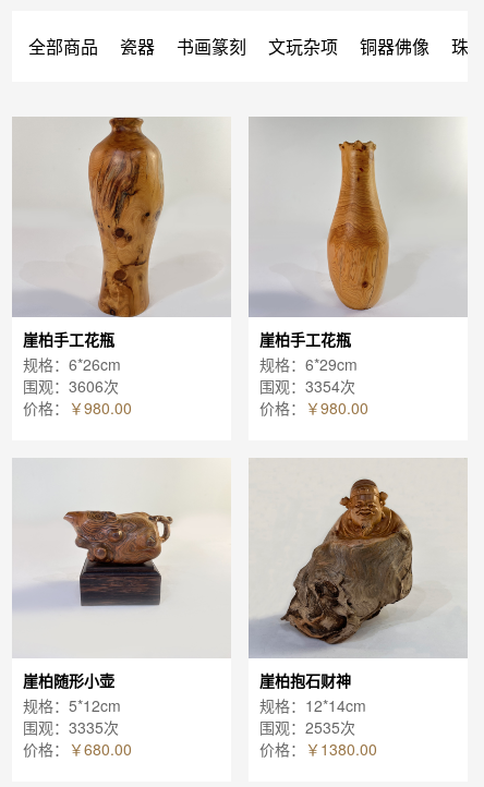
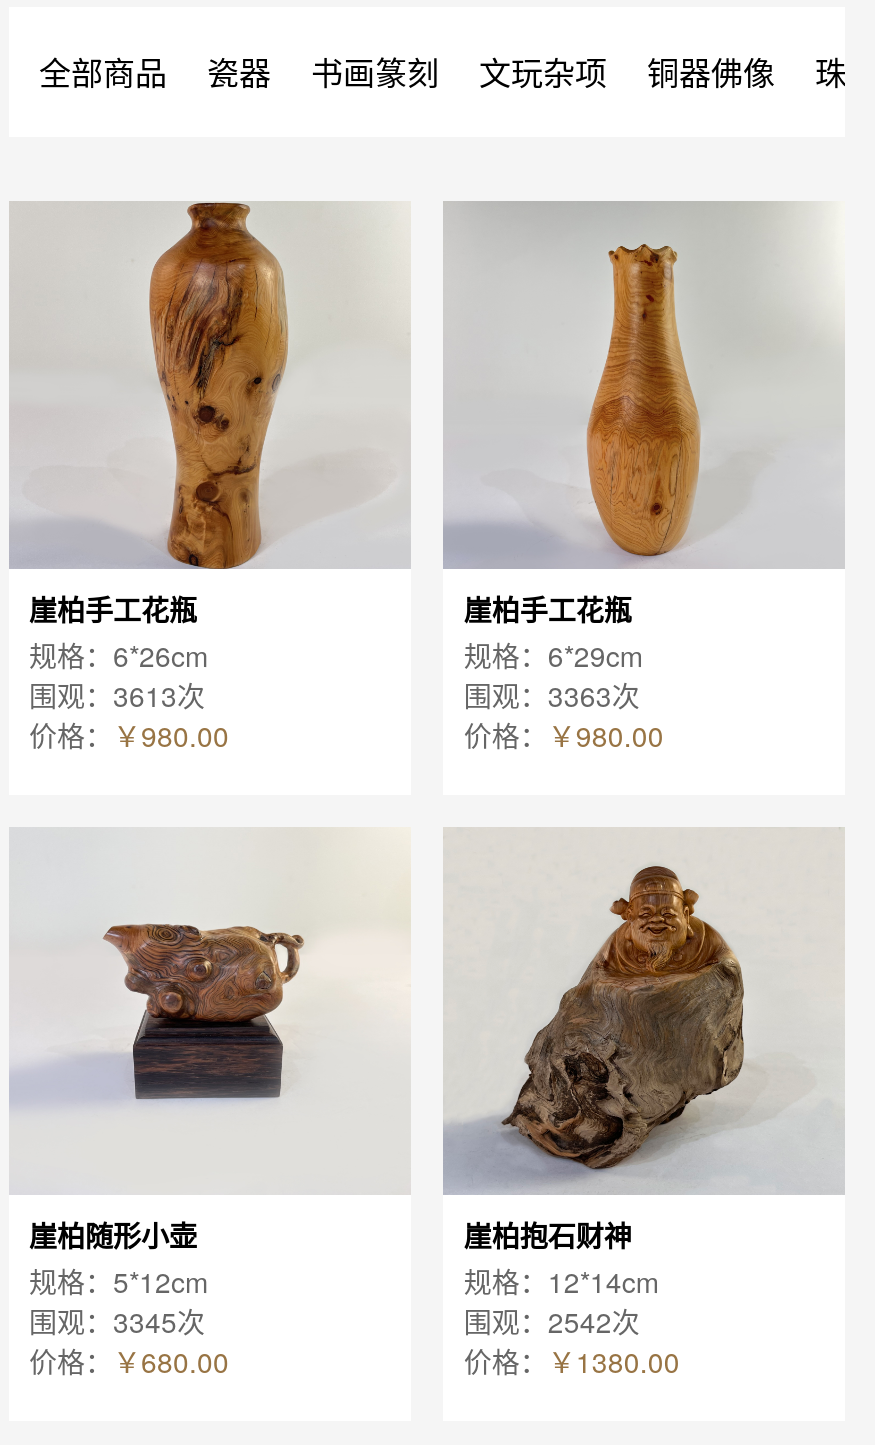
[23,375,119,396] 围观：3606次 -> [29,674,205,714] 围观：3613次
[260,375,356,396] 围观：3354次 -> [464,674,640,714] 围观：3363次
[23,717,119,738] 围观：3335次 -> [29,1302,205,1342] 围观：3345次
[260,717,356,738] 围观：2535次 -> [464,1302,640,1342] 围观：2542次

